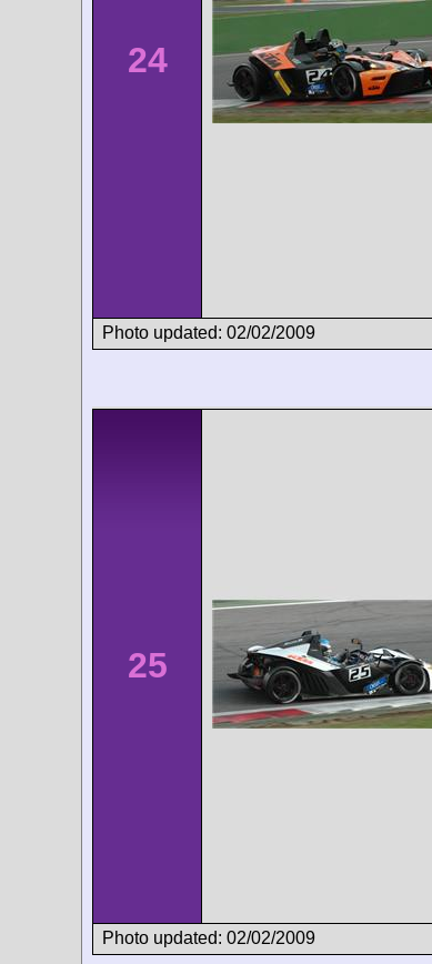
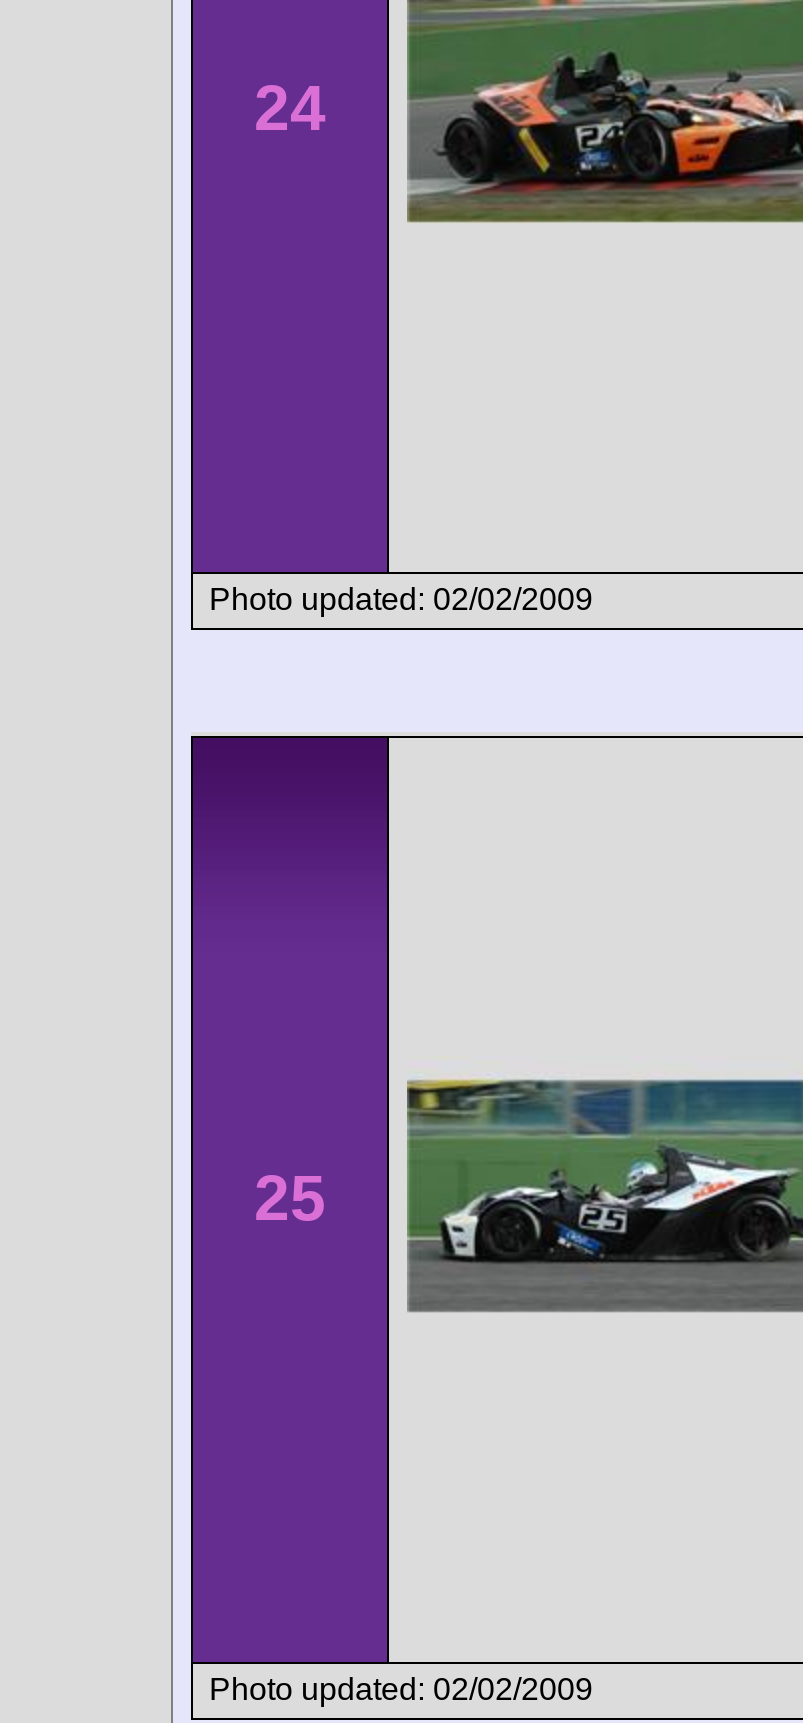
[212,600,429,729] [image] -> [407,1080,797,1310] [image]

